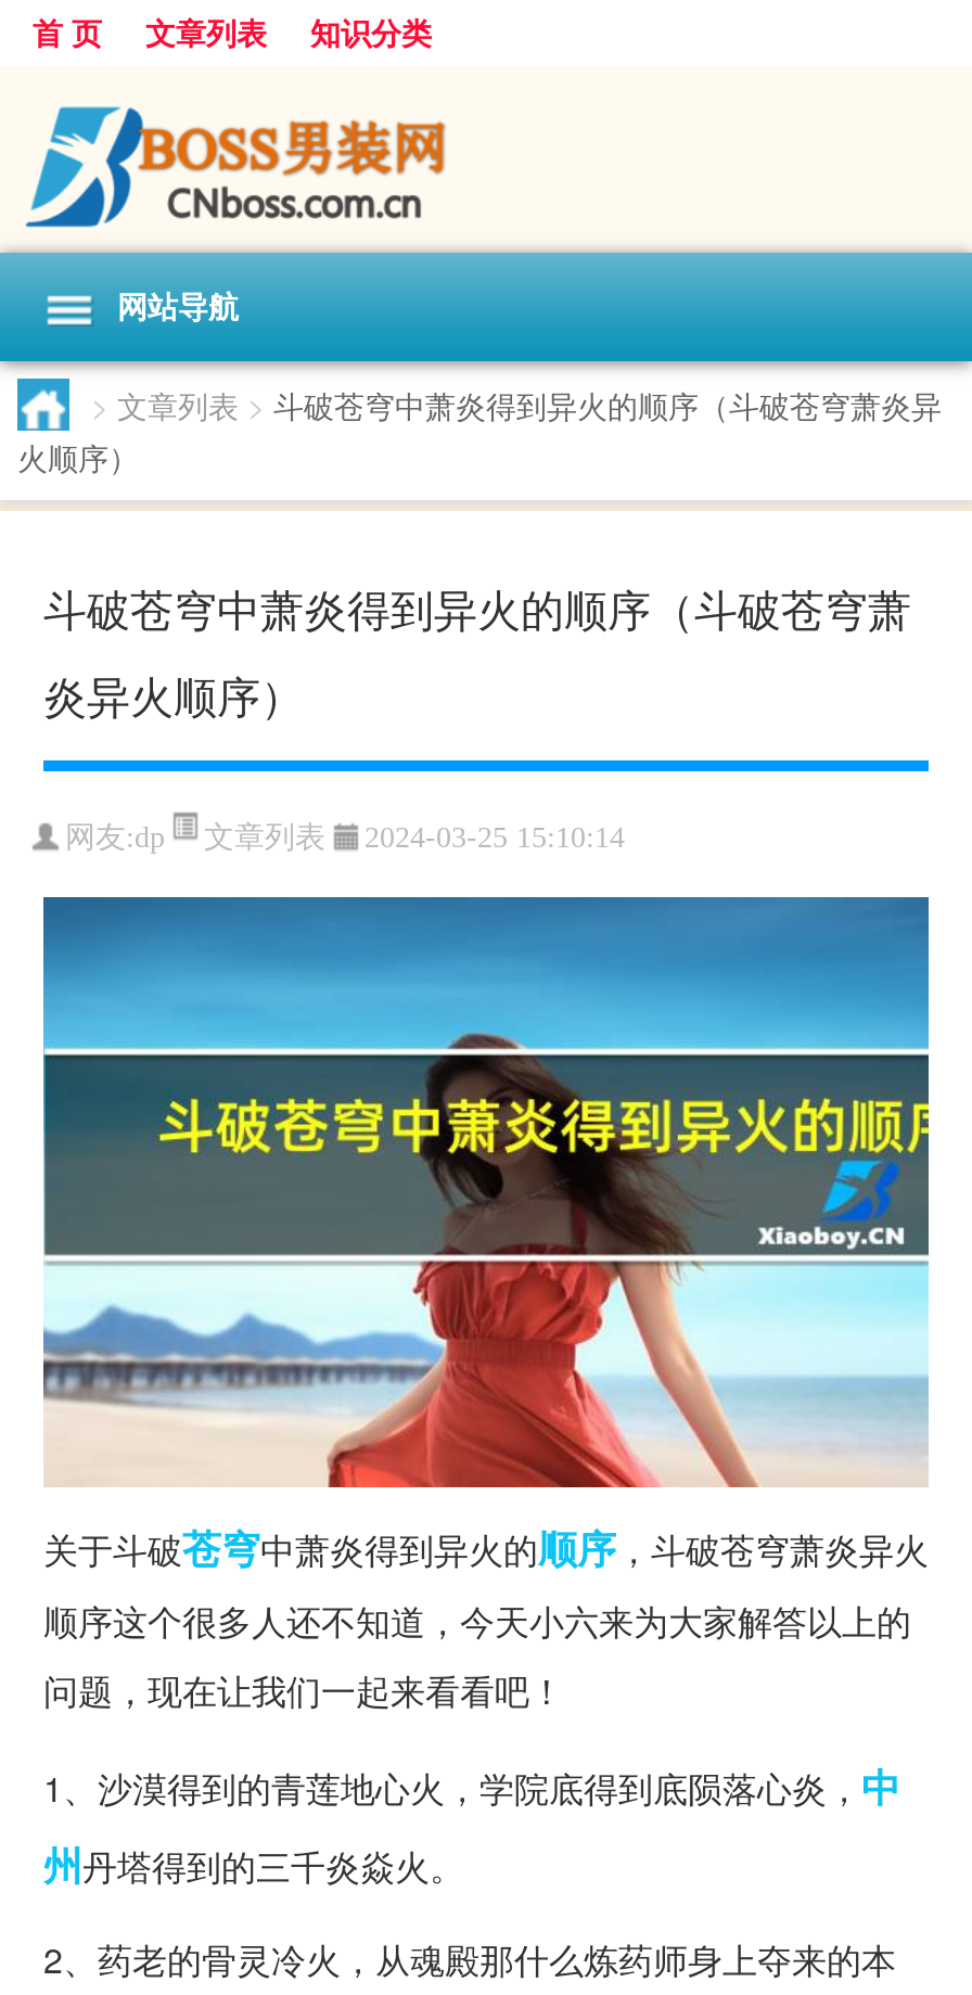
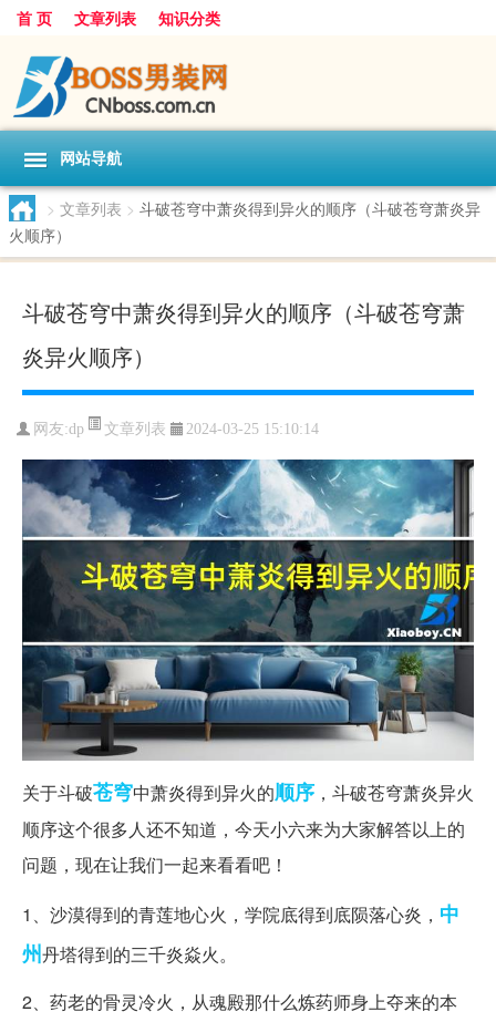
[41,895,931,1489] [image] -> [21,458,475,761] [image]

